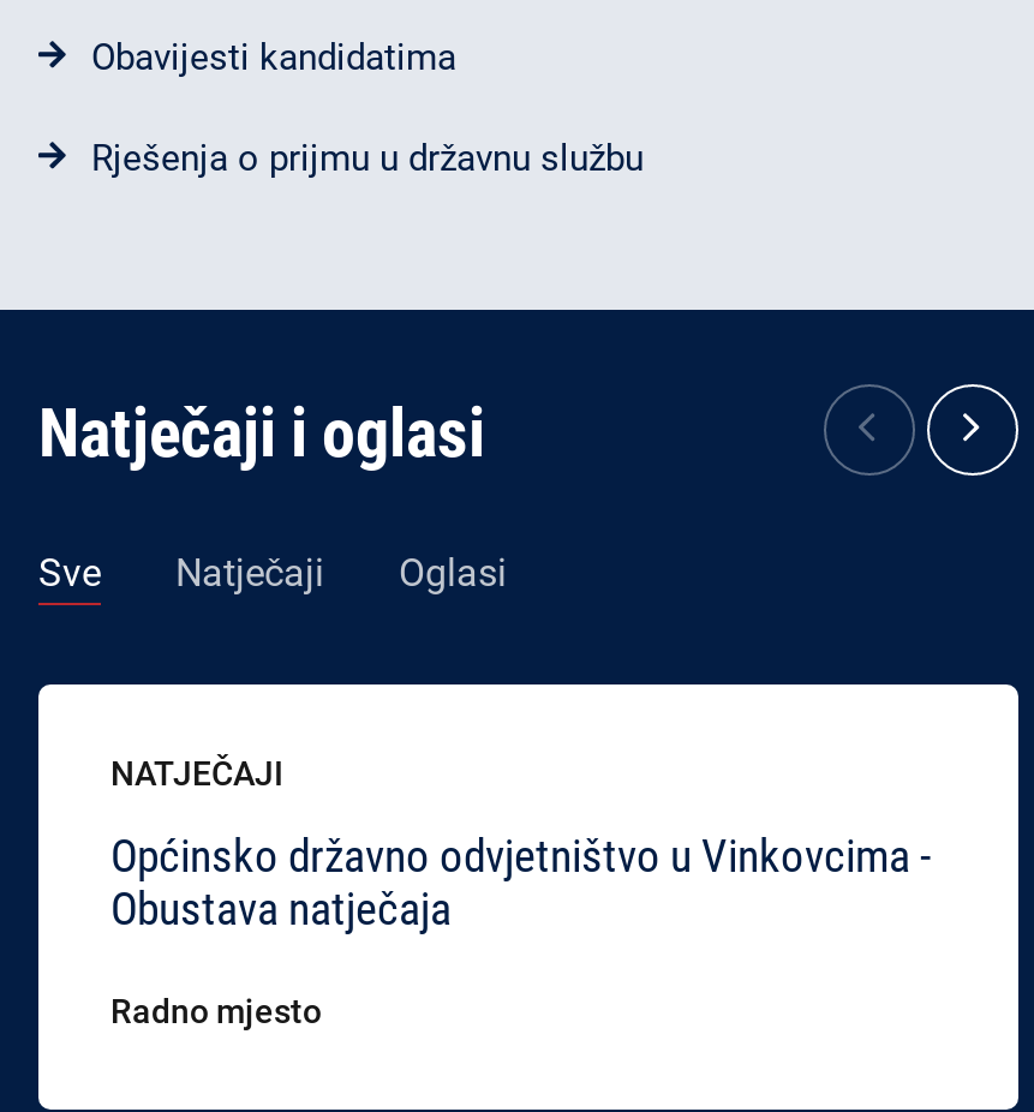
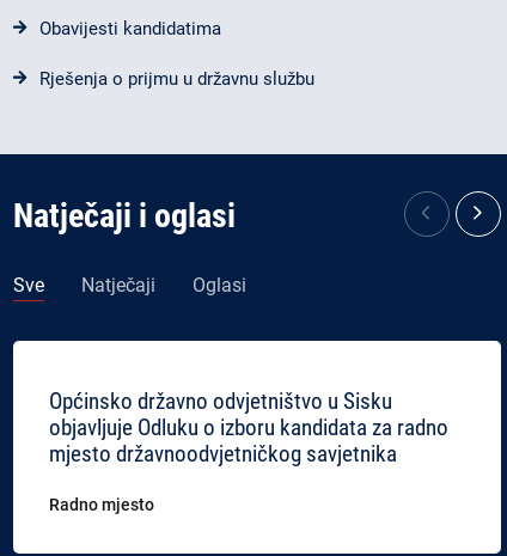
[110,754,932,937] NATJEČAJI | Općinsko državno odvjetništvo u Vinkovcima - | Obustava natječaja -> [49,387,448,468] Općinsko državno odvjetništvo u Sisku | objavljuje Odluku o izboru kandidata za radno | mjesto državnoodvjetničkog savjetnika

